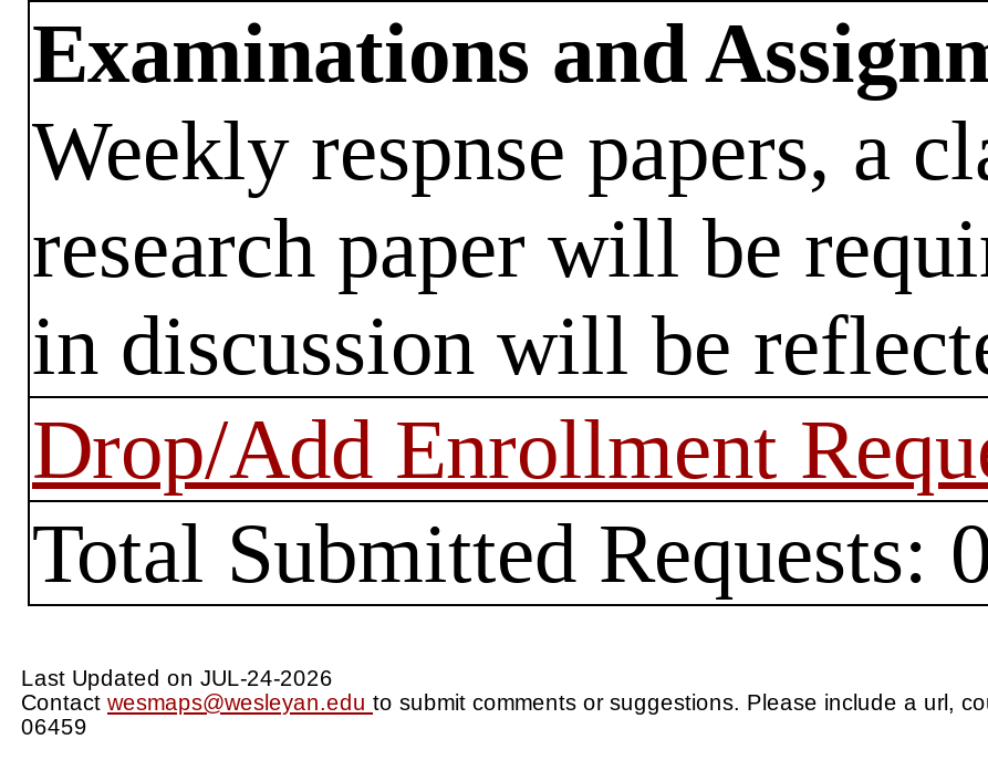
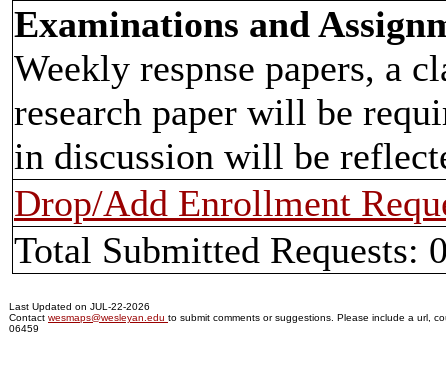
[21,666,333,690] Last Updated on JUL-24-2026 -> [9,301,150,312] Last Updated on JUL-22-2026

